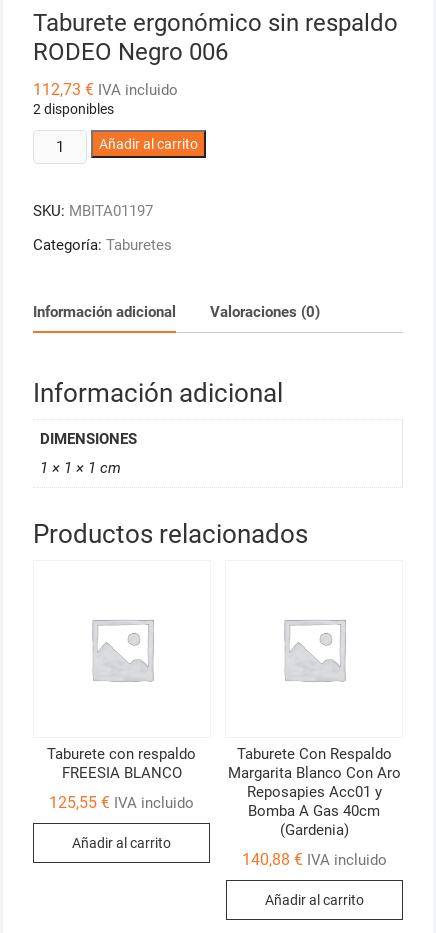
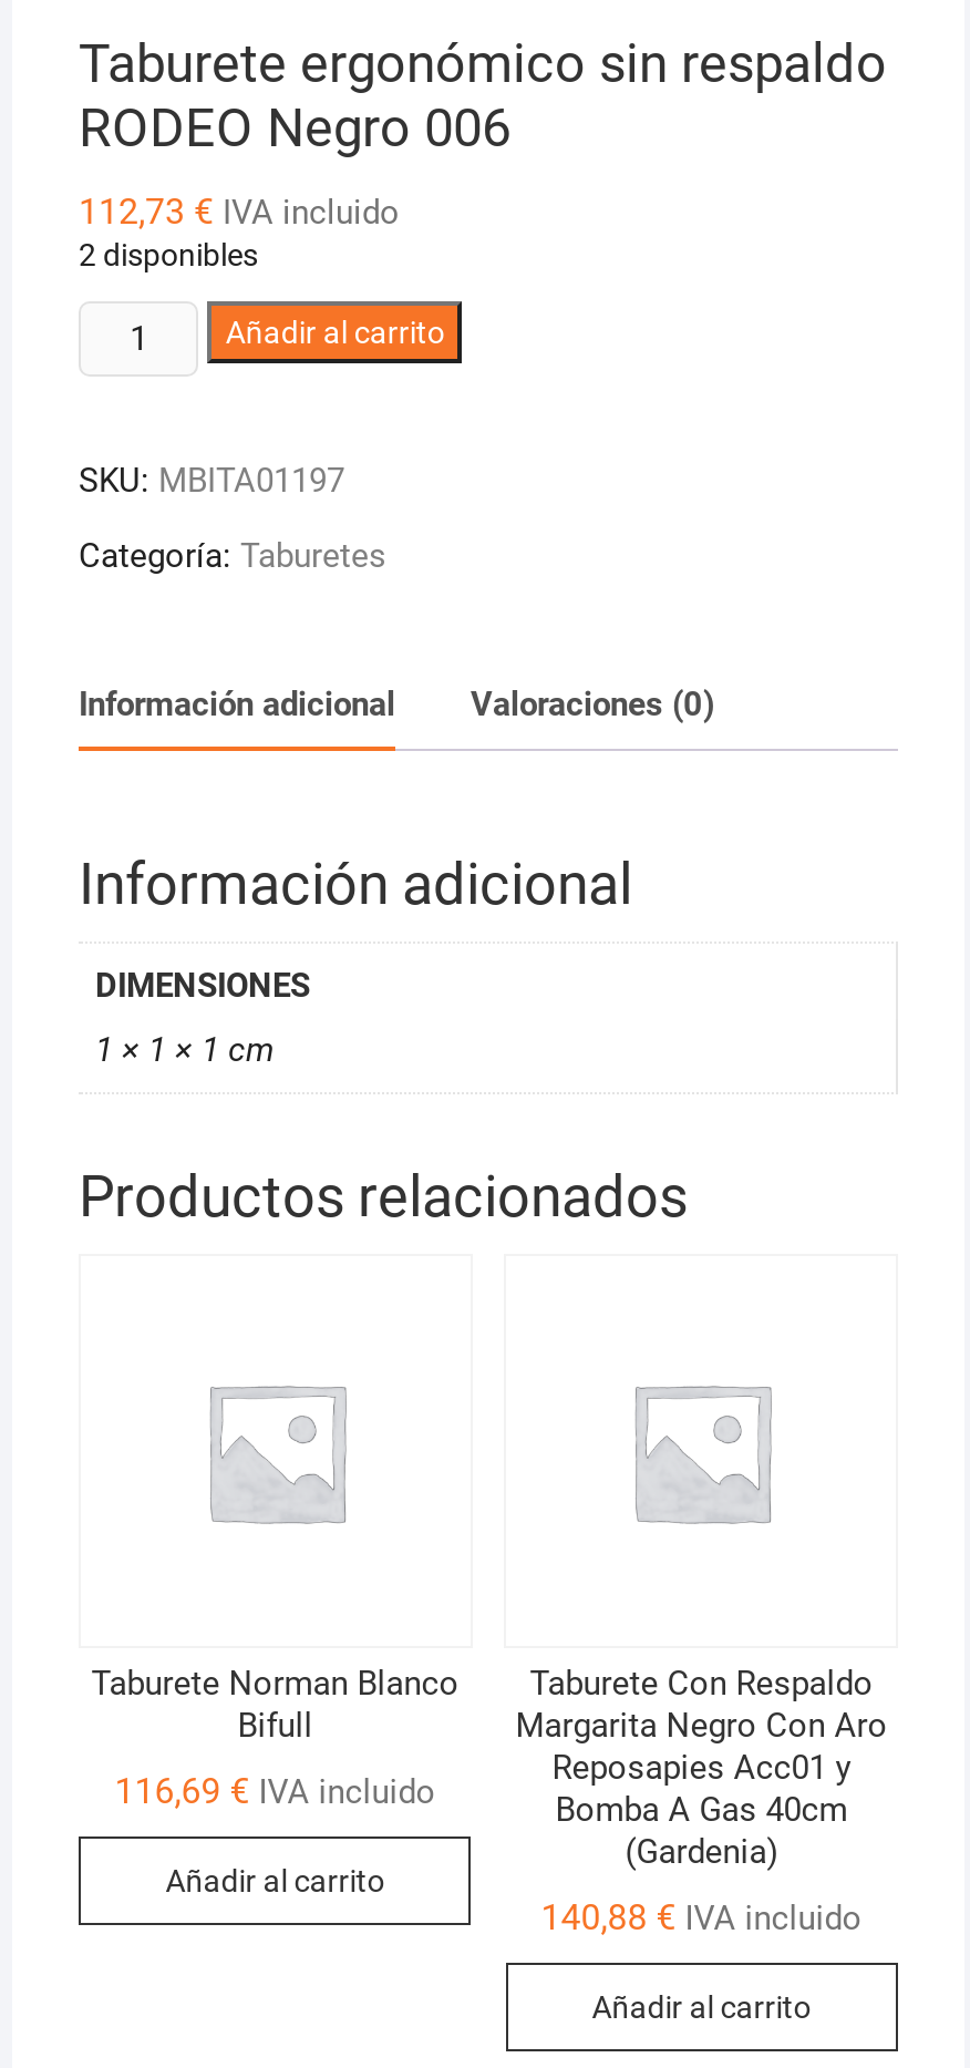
[47,745,196,782] Taburete con respaldo | FREESIA BLANCO -> [91,1665,459,1747] Taburete Norman Blanco | Bifull
[228,764,401,782] Margarita Blanco Con Aro -> [515,1707,887,1747] Margarita Negro Con Aro
[49,793,194,812] 125,55 € IVA incluido -> [115,1770,436,1812] 116,69 € IVA incluido

